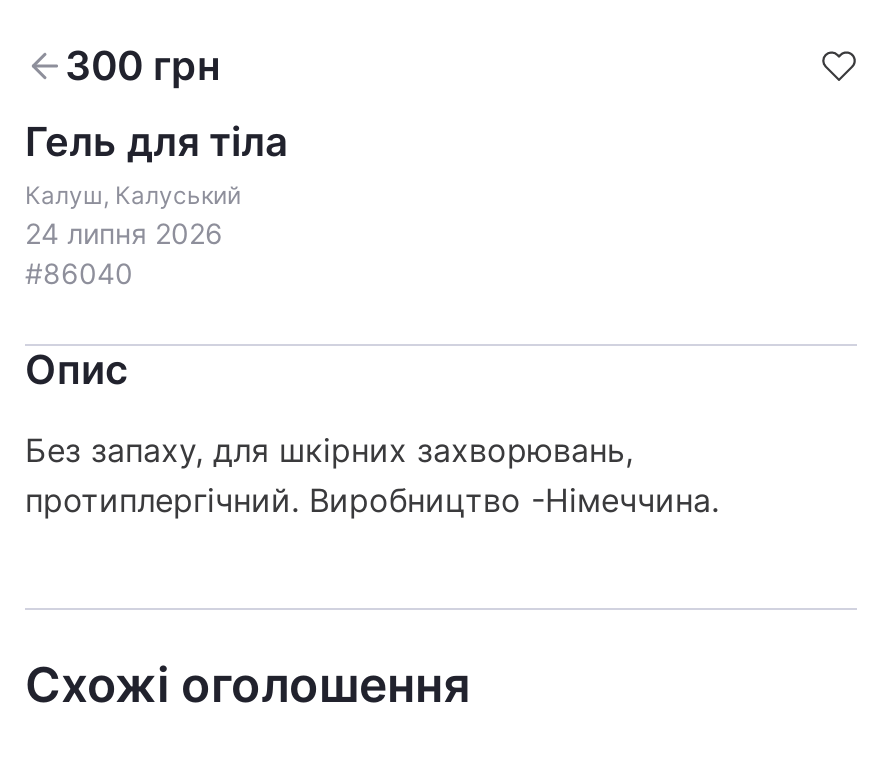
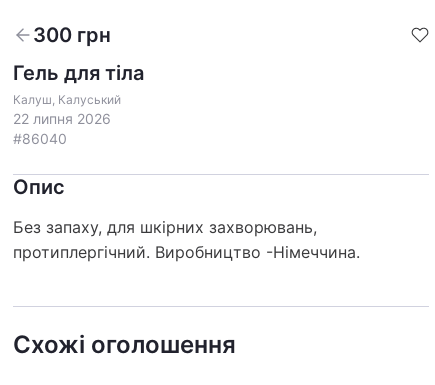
[25,217,223,251] 24 липня 2026 -> [13,110,111,127] 22 липня 2026

